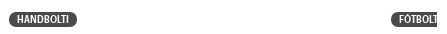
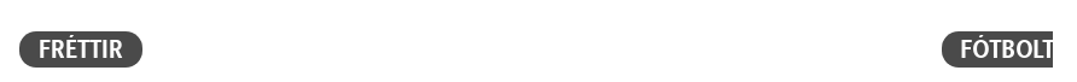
[17,11,69,27] HANDBOLTI -> [39,29,123,68] FRÉTTIR

